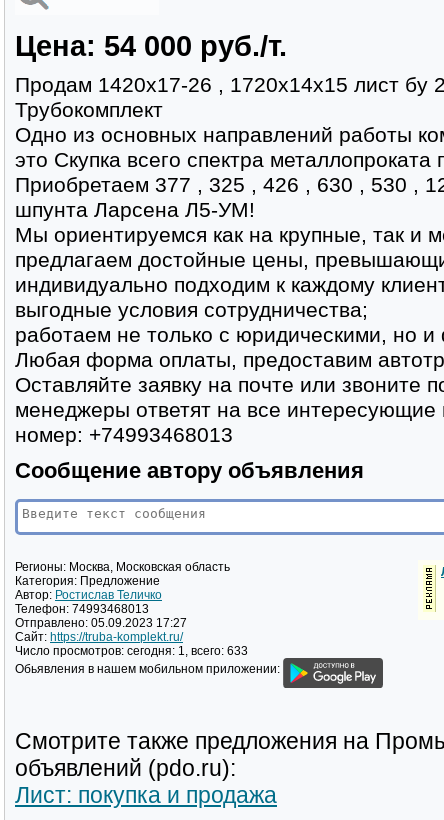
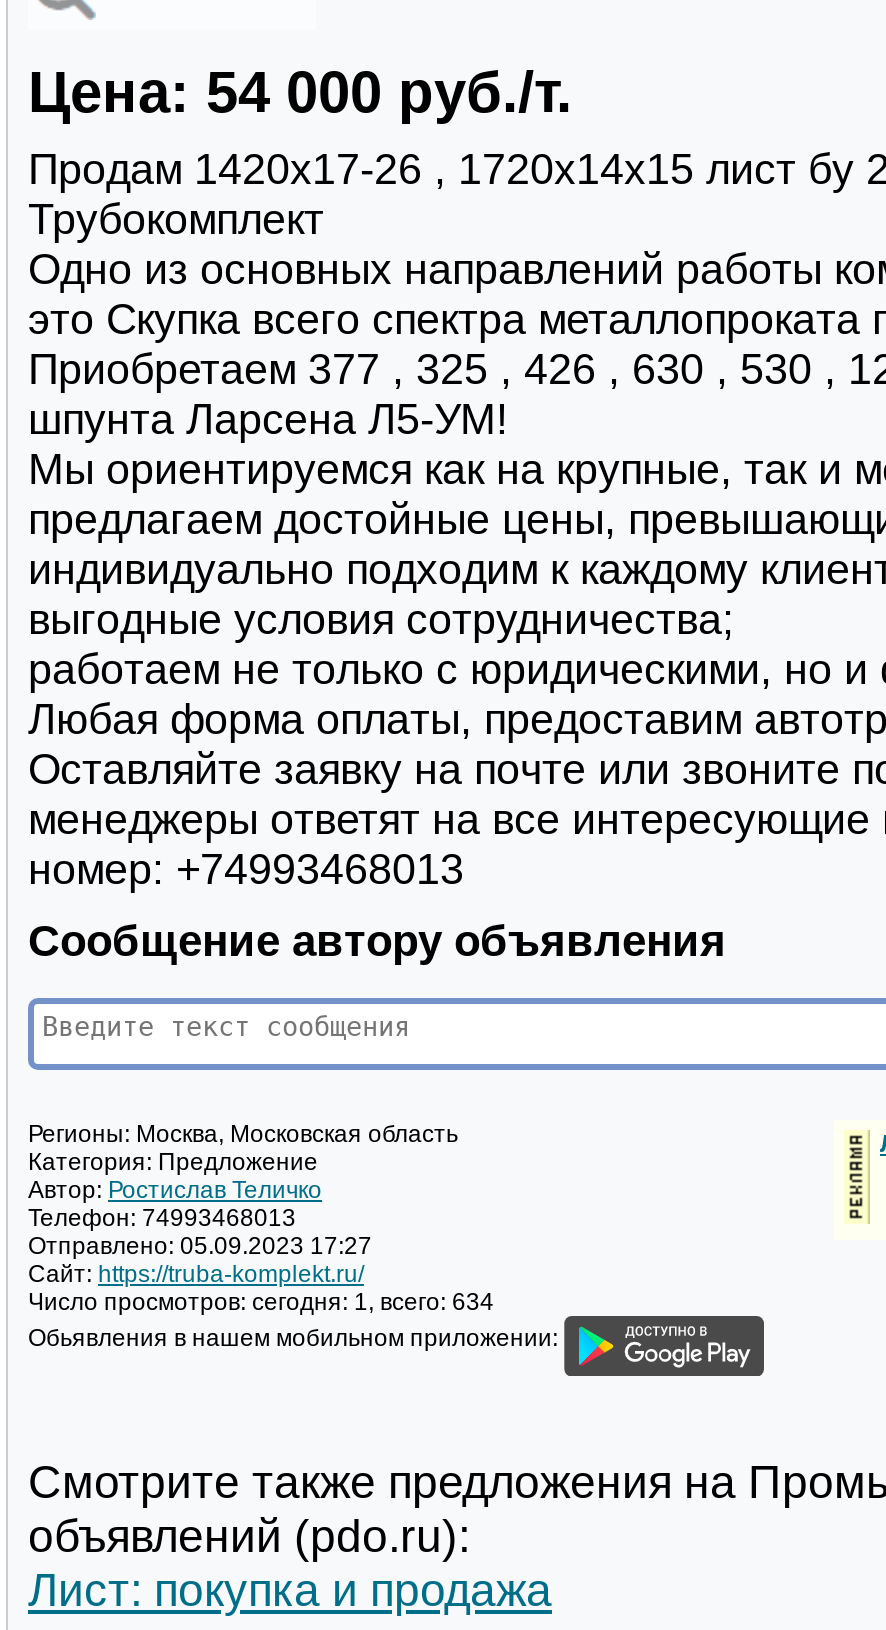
[15,644,248,658] Число просмотров: сегодня: 1, всего: 633 -> [28,1289,494,1317] Число просмотров: сегодня: 1, всего: 634

